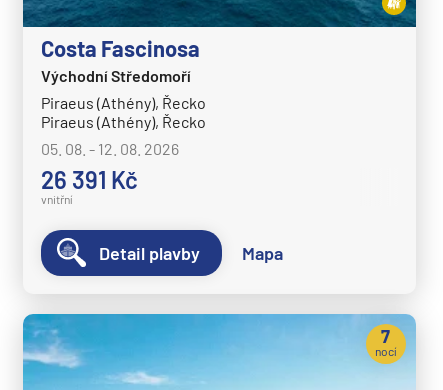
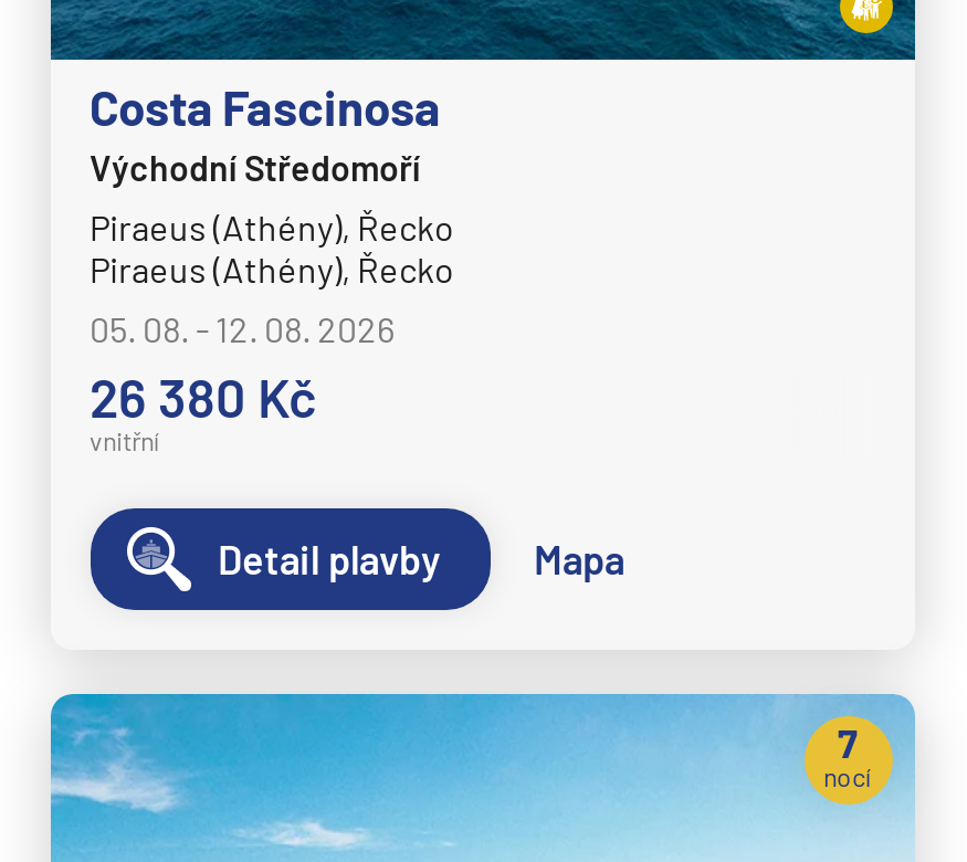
[40,165,137,194] 26 391 Kč -> [90,364,317,428] 26 380 Kč

